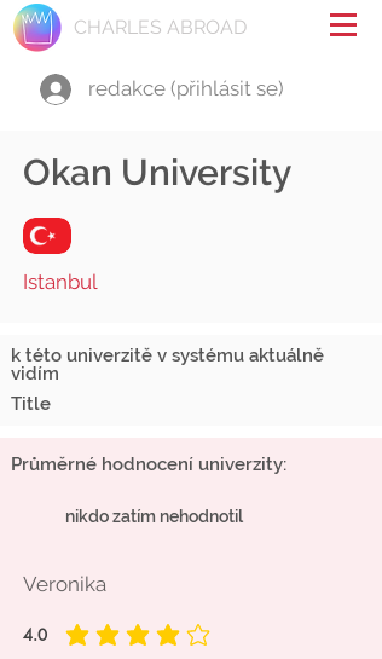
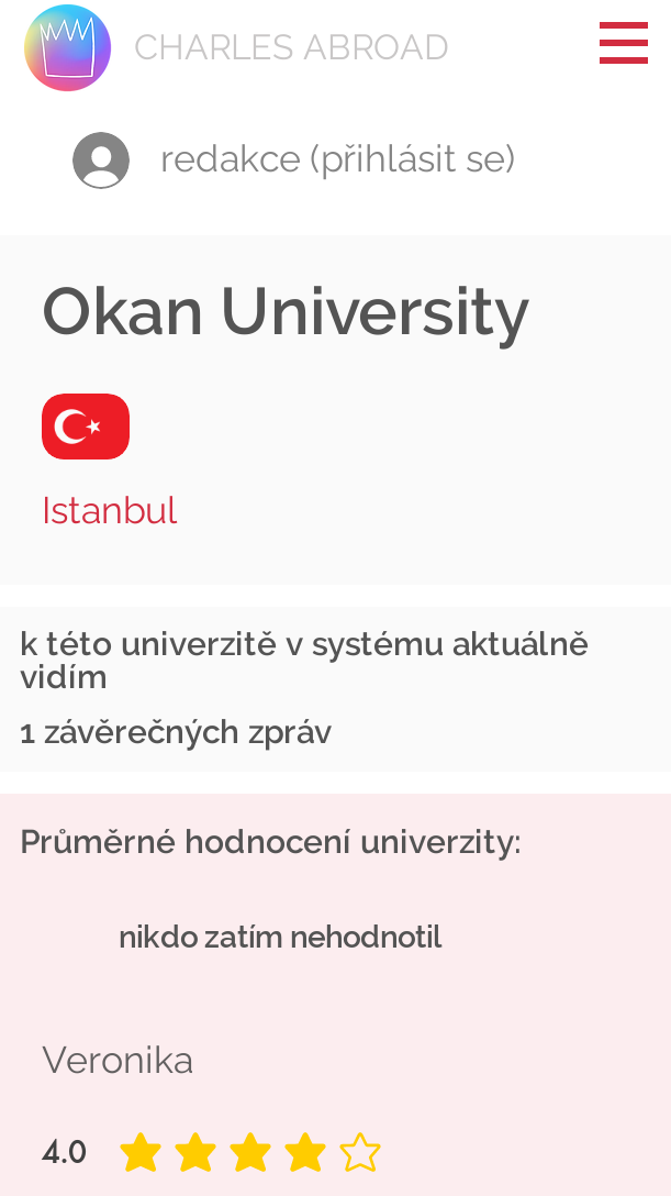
[11,393,51,415] Title -> [20,712,332,752] 1 závěrečných zpráv

